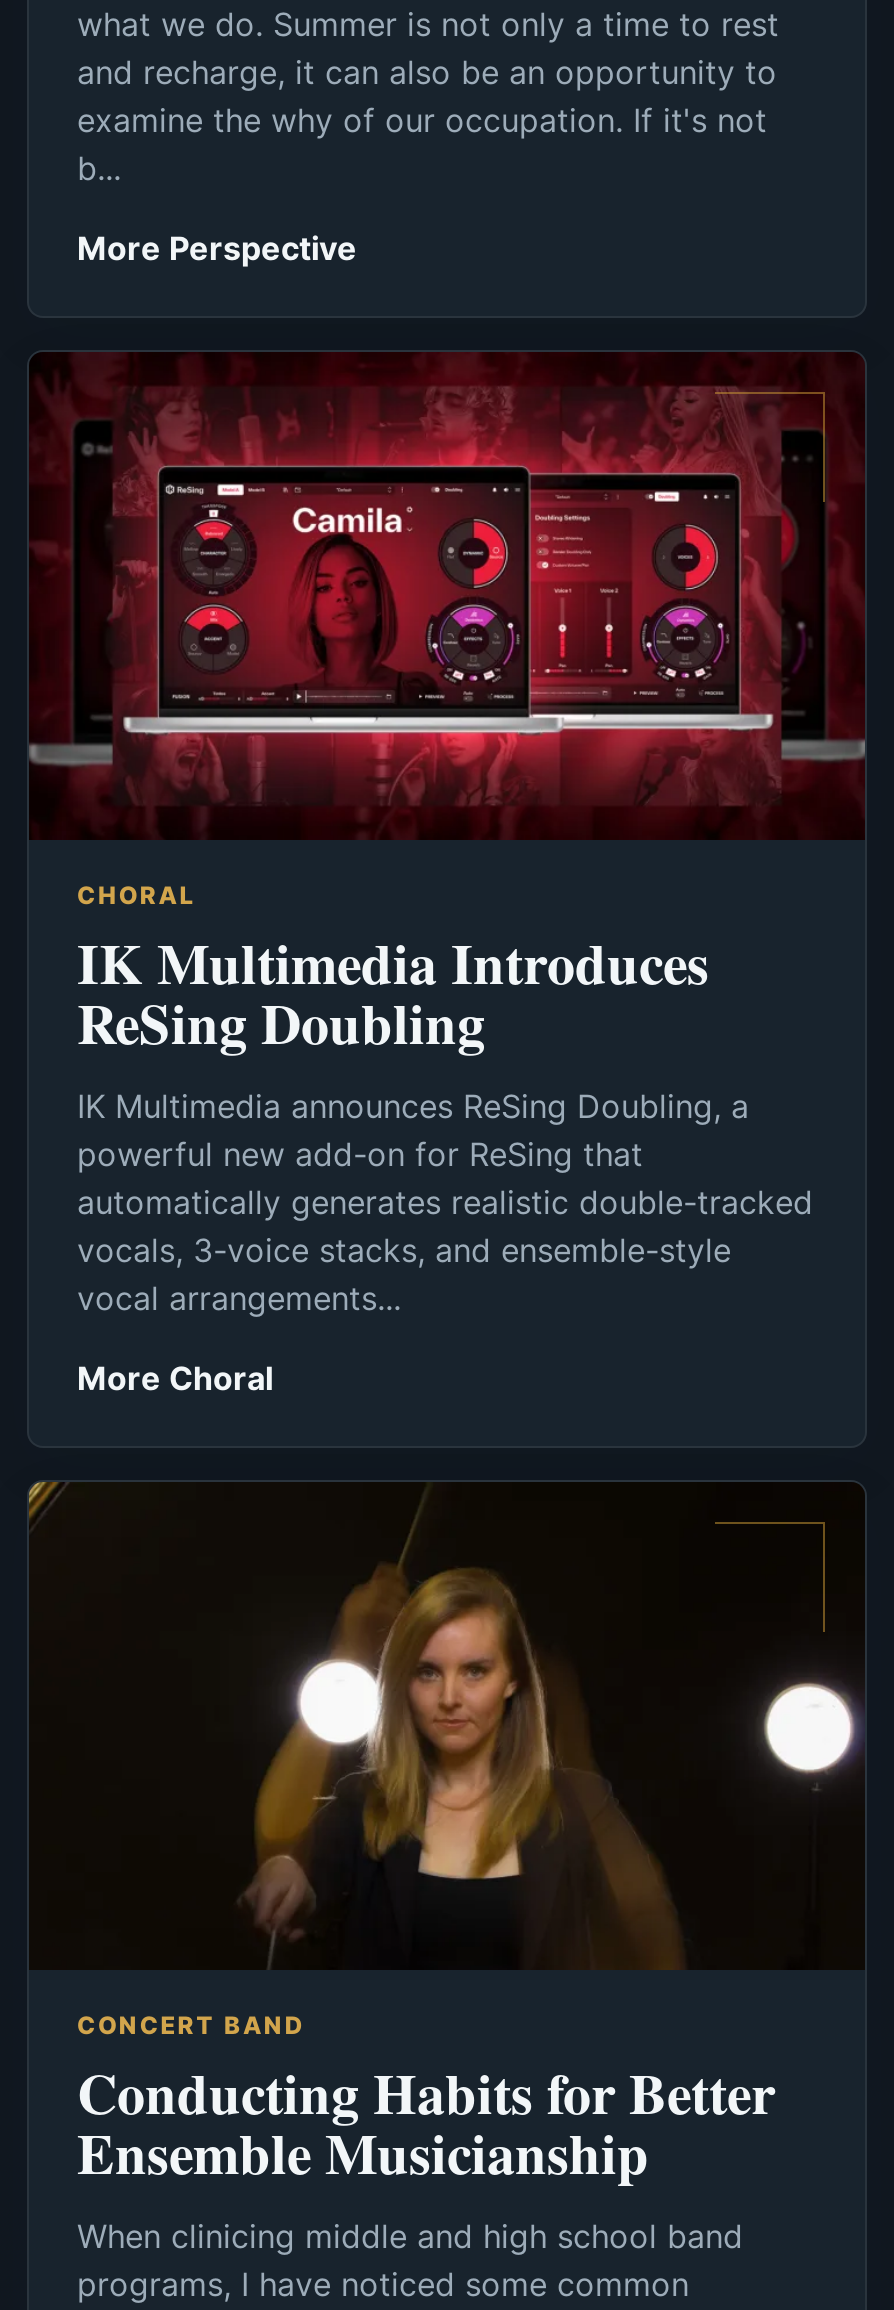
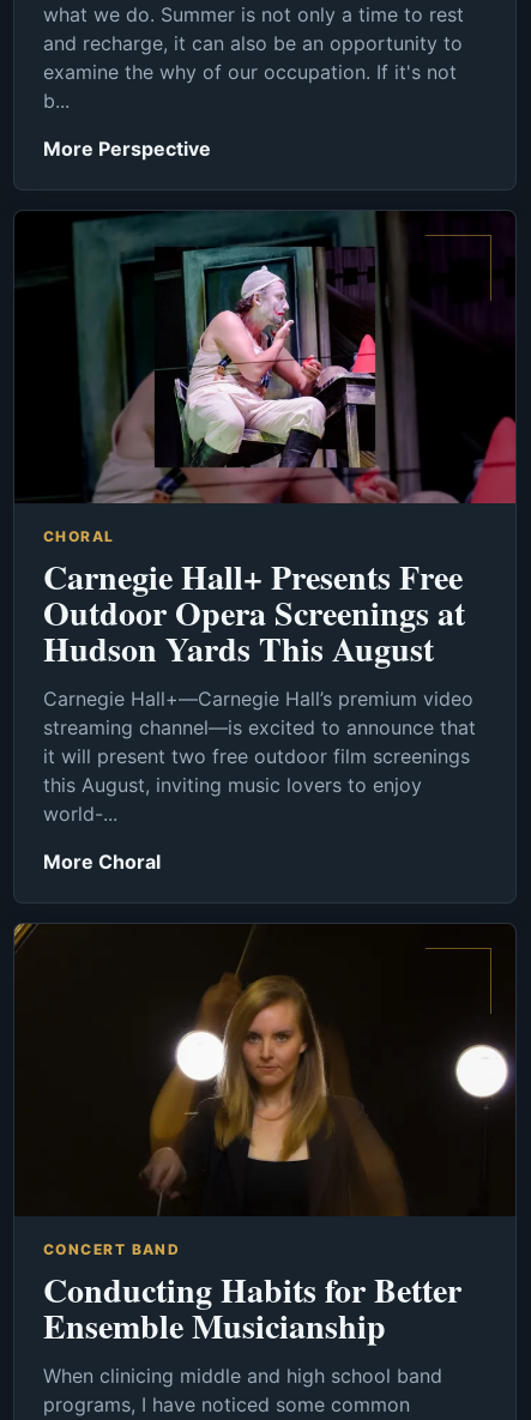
[27,352,865,840] [image] -> [14,211,517,504] [image]
[77,923,813,1319] IK Multimedia Introduces | ReSing Doubling | IK Multimedia announces ReSing Doubling, a | powerful new add-on for ReSing that | automatically generates realistic double-tracked | vocals, 3-voice stacks, and ensemble-style | vocal arrangements... -> [43,553,476,826] Carnegie Hall+ Presents Free | Outdoor Opera Screenings at | Hudson Yards This August | Carnegie Hall+—Carnegie Hall’s premium video | streaming channel—is excited to announce that | it will present two free outdoor film screenings | this August, inviting music lovers to enjoy | world-...

